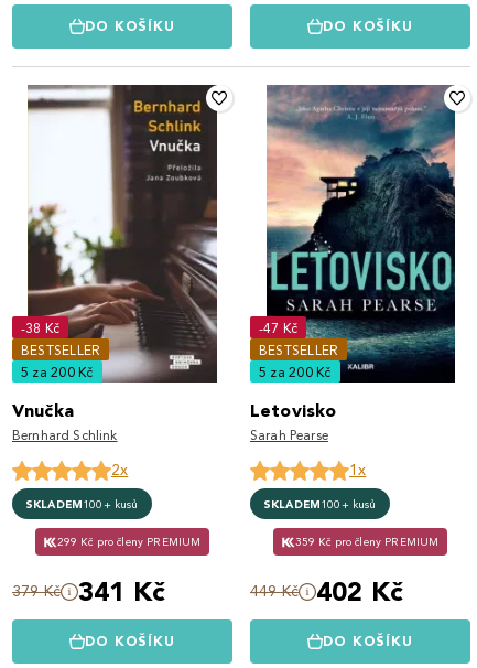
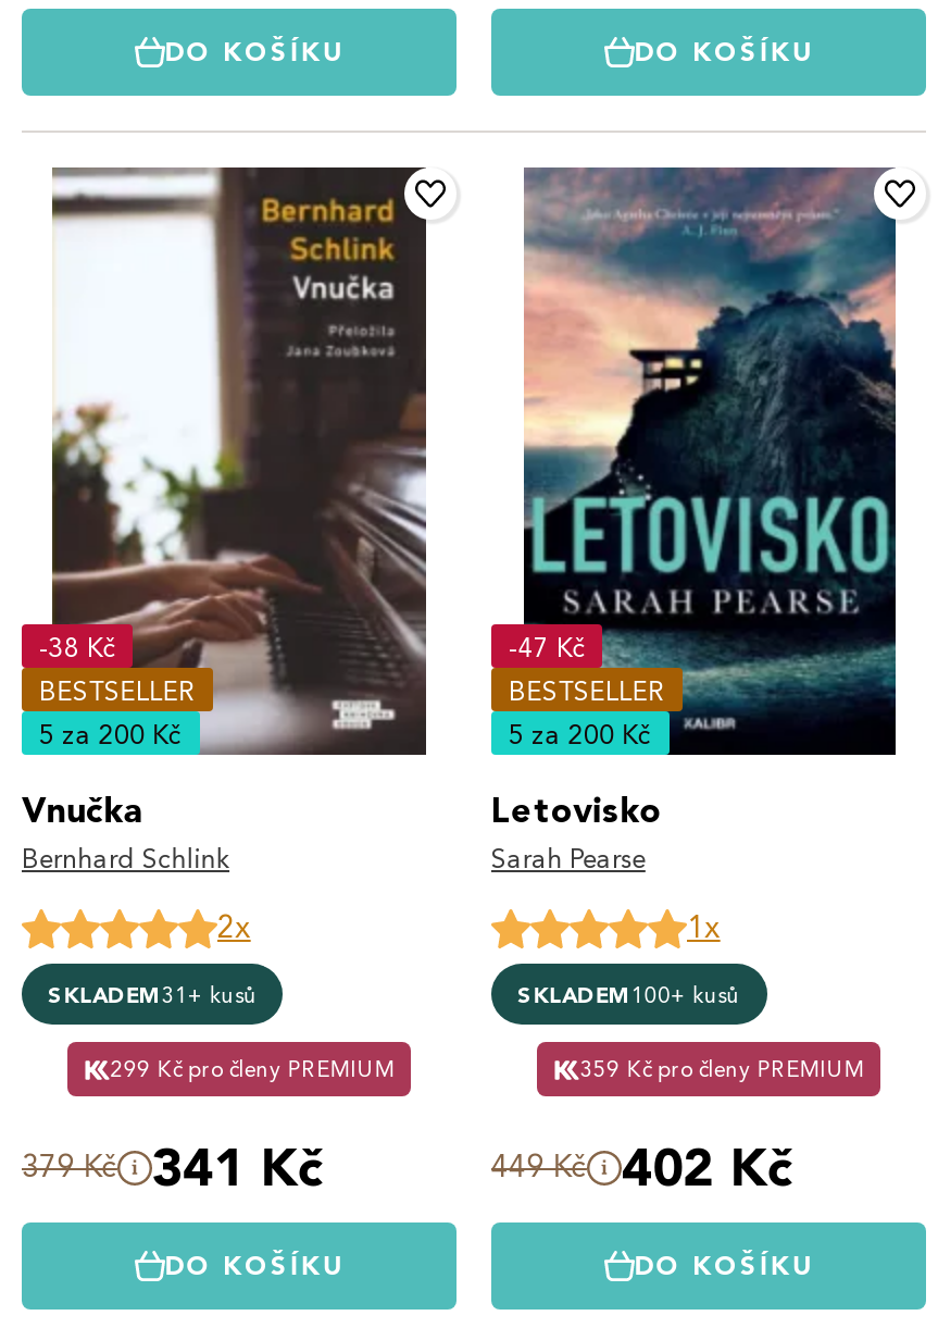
[25,497,138,511] SKLADEM 100+ kusů -> [48,980,257,1008] SKLADEM 31+ kusů

